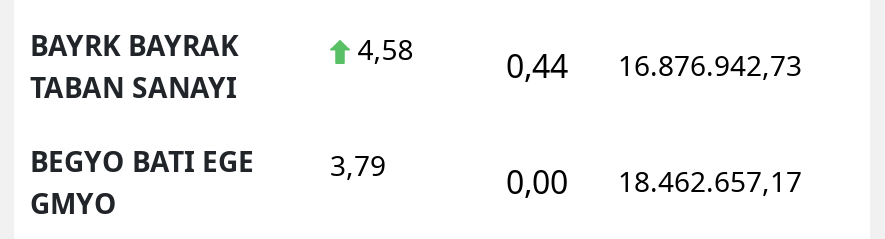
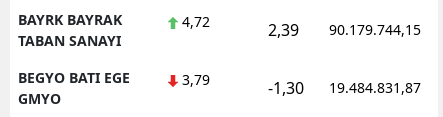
[358,30,414,68] 4,58 -> [182,12,210,31] 4,72
[506,44,568,88] 0,44 -> [268,19,299,41] 2,39
[618,46,802,84] 16.876.942,73 -> [329,20,421,39] 90.179.744,15
[506,160,568,204] 0,00 -> [268,77,304,99] -1,30
[618,162,802,200] 18.462.657,17 -> [329,78,421,97] 19.484.831,87

